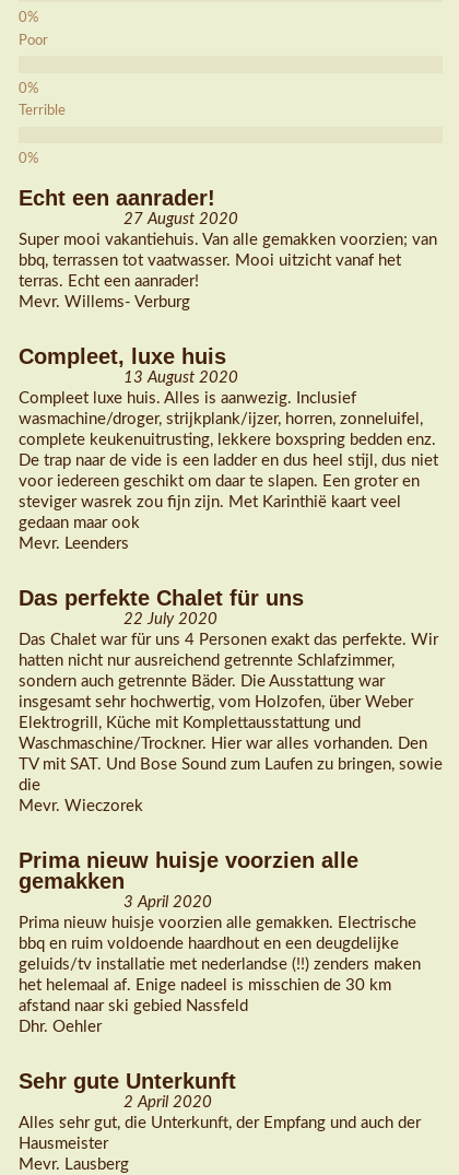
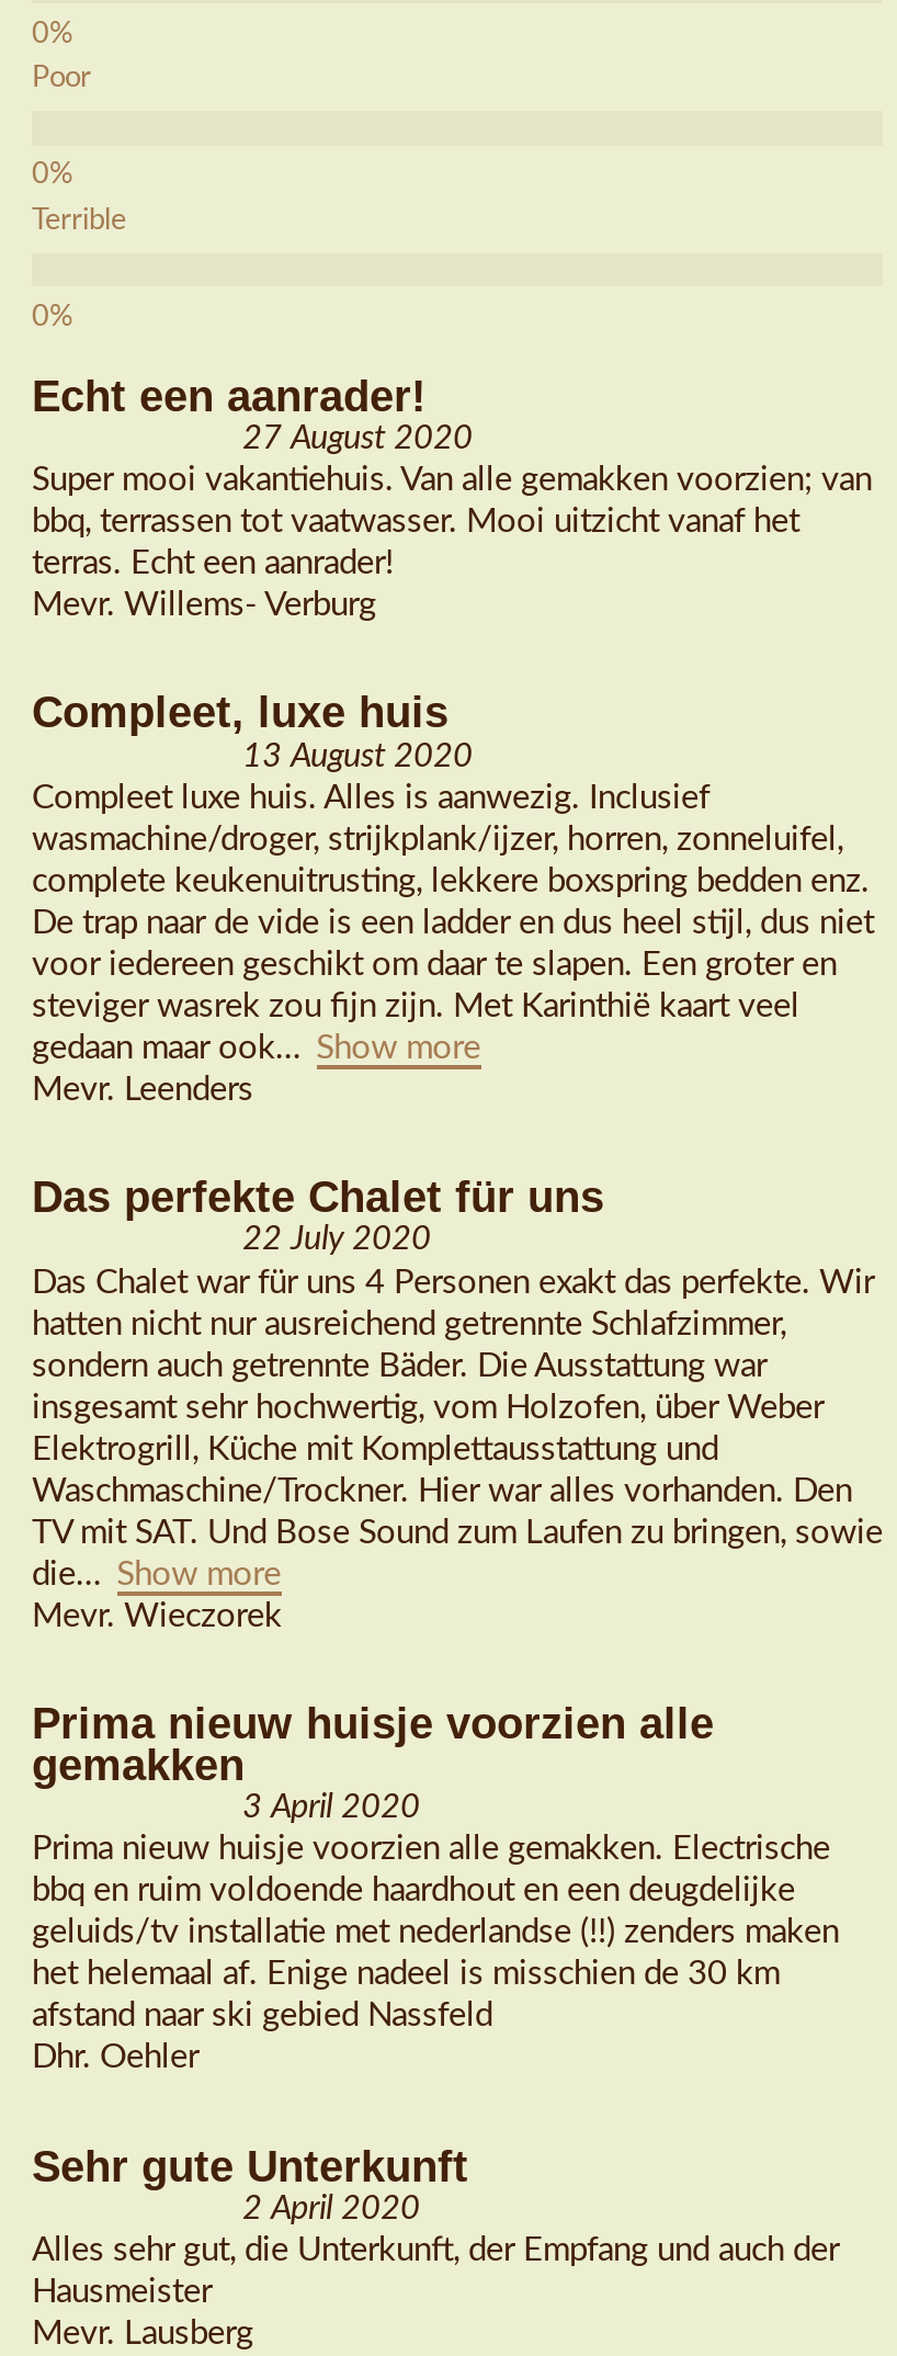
none -> [316,1031,481,1064] Show more
none -> [117,1557,281,1590] Show more

